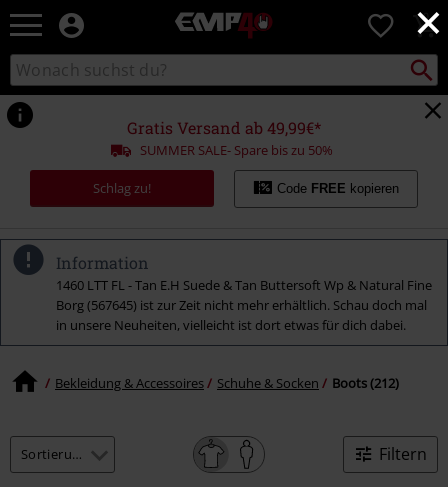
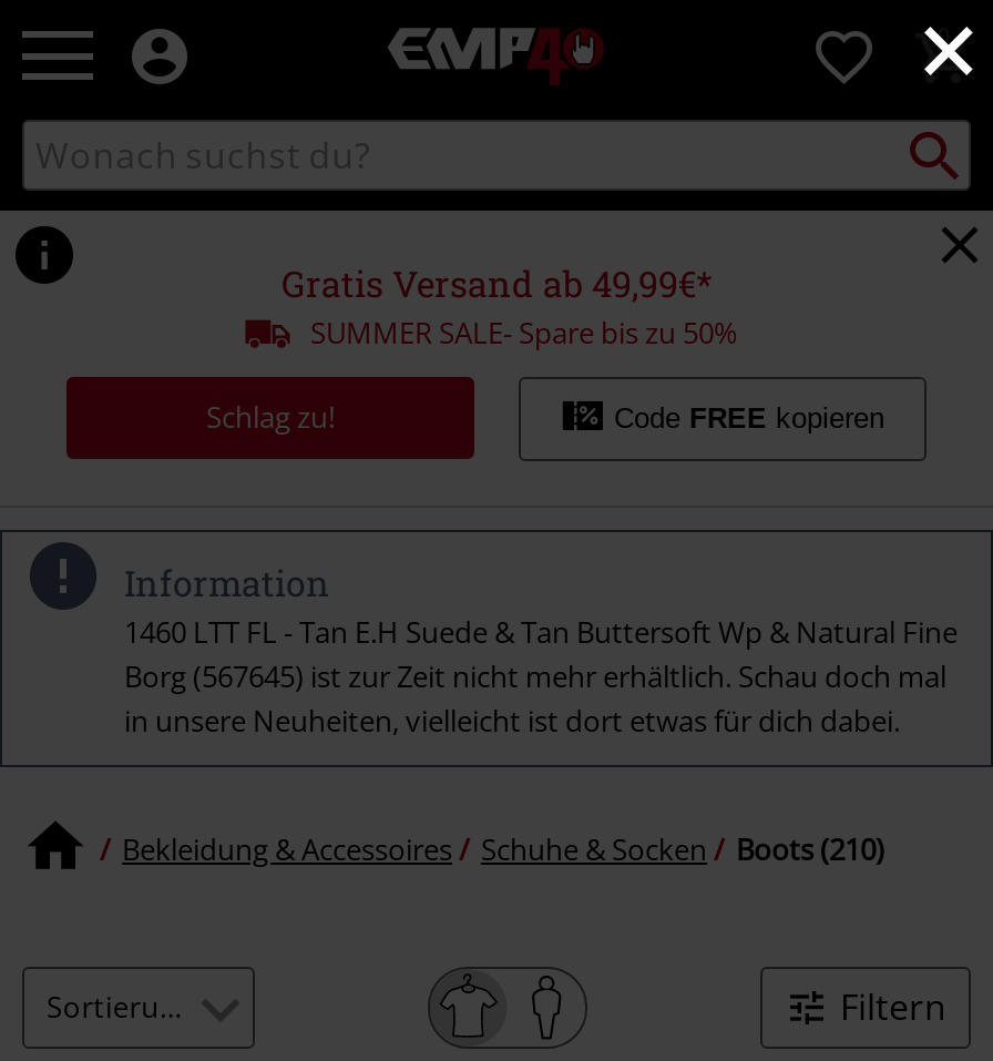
[55,374,399,392] Bekleidung & Accessoires Schuhe & Socken Boots (212) -> [122,830,884,869] Bekleidung & Accessoires Schuhe & Socken Boots (210)

